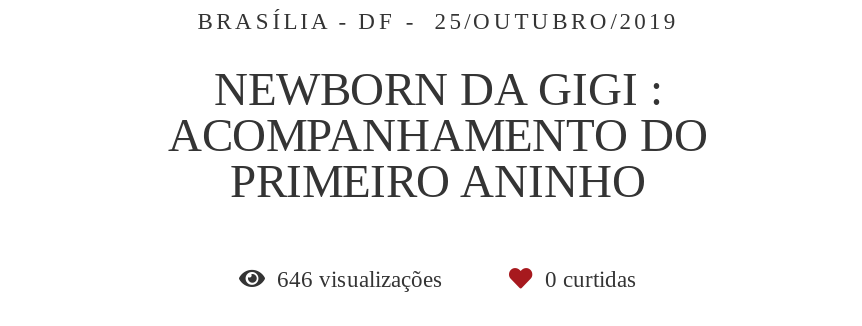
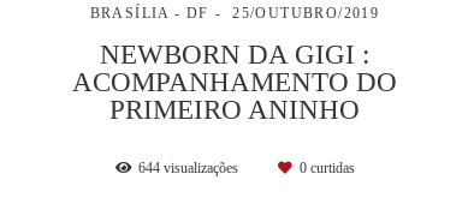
[277,267,449,293] 646 visualizações -> [138,161,241,177] 644 visualizações

